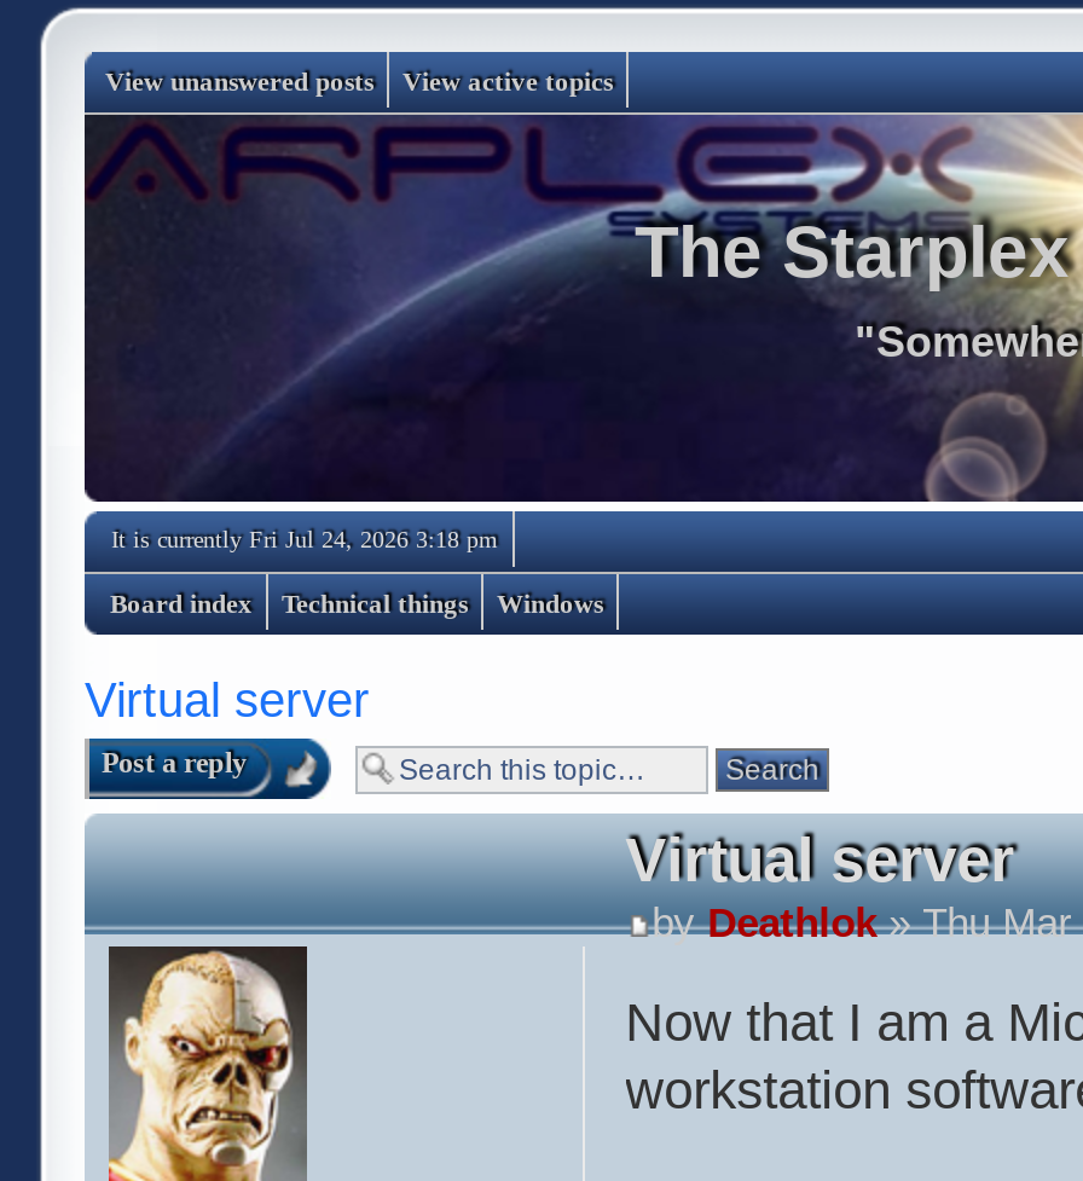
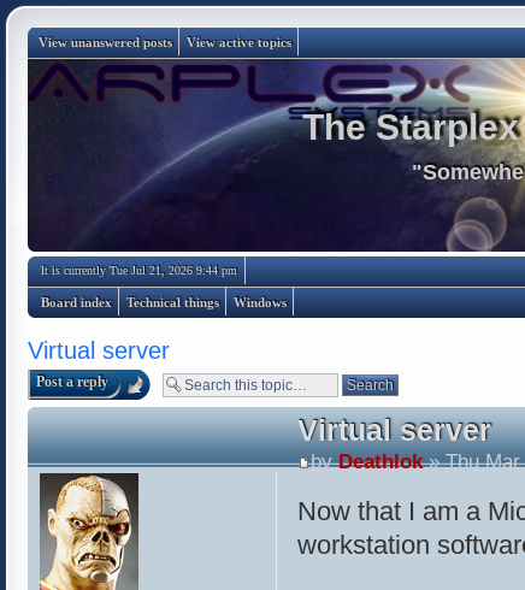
[111,526,498,552] It is currently Fri Jul 24, 2026 3:18 pm -> [41,264,237,277] It is currently Tue Jul 21, 2026 9:44 pm

